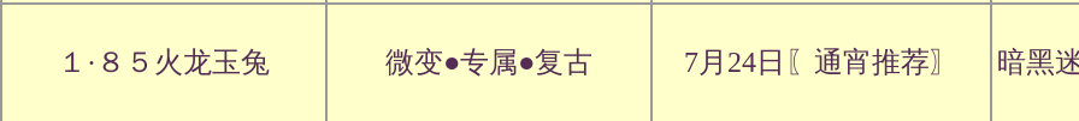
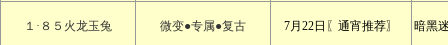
[684,46,959,79] 7月24日〖通宵推荐〗 -> [284,19,398,33] 7月22日〖通宵推荐〗

